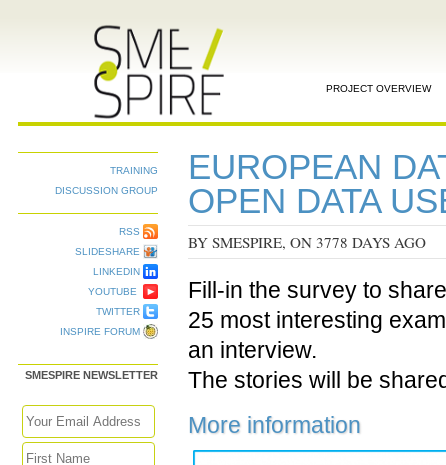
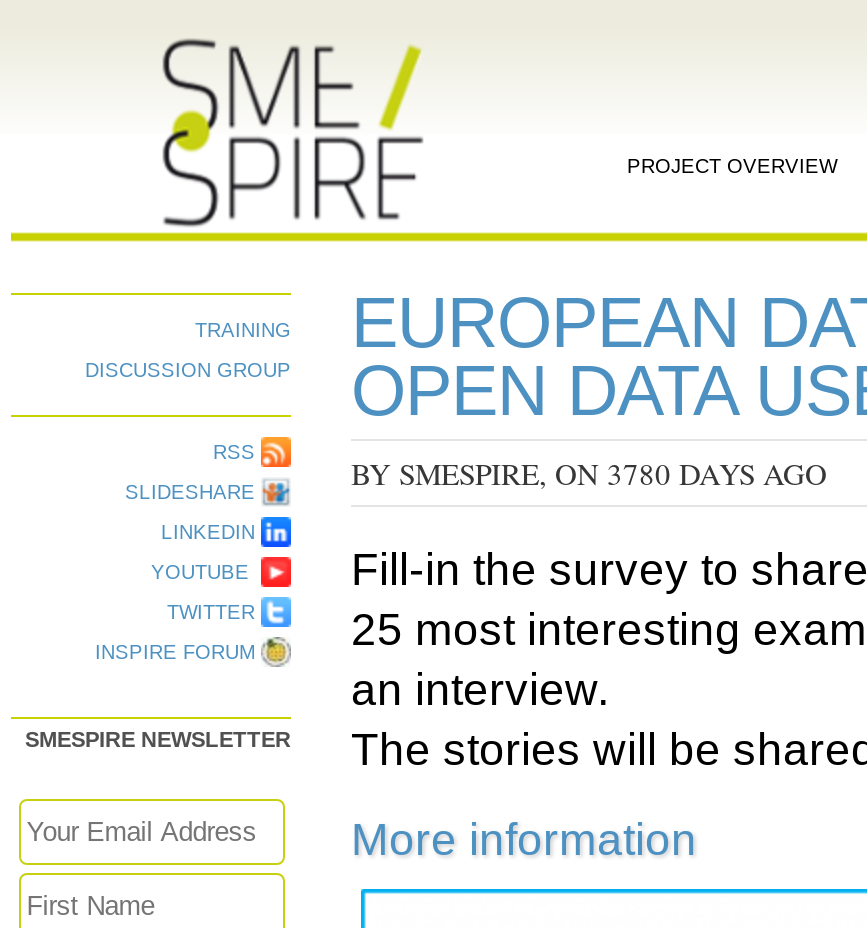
[188,232,426,252] BY SMESPIRE, ON 3778 DAYS AGO -> [351,453,827,493] BY SMESPIRE, ON 3780 DAYS AGO

